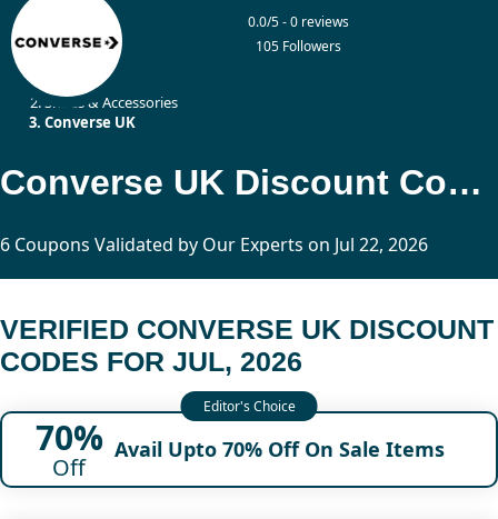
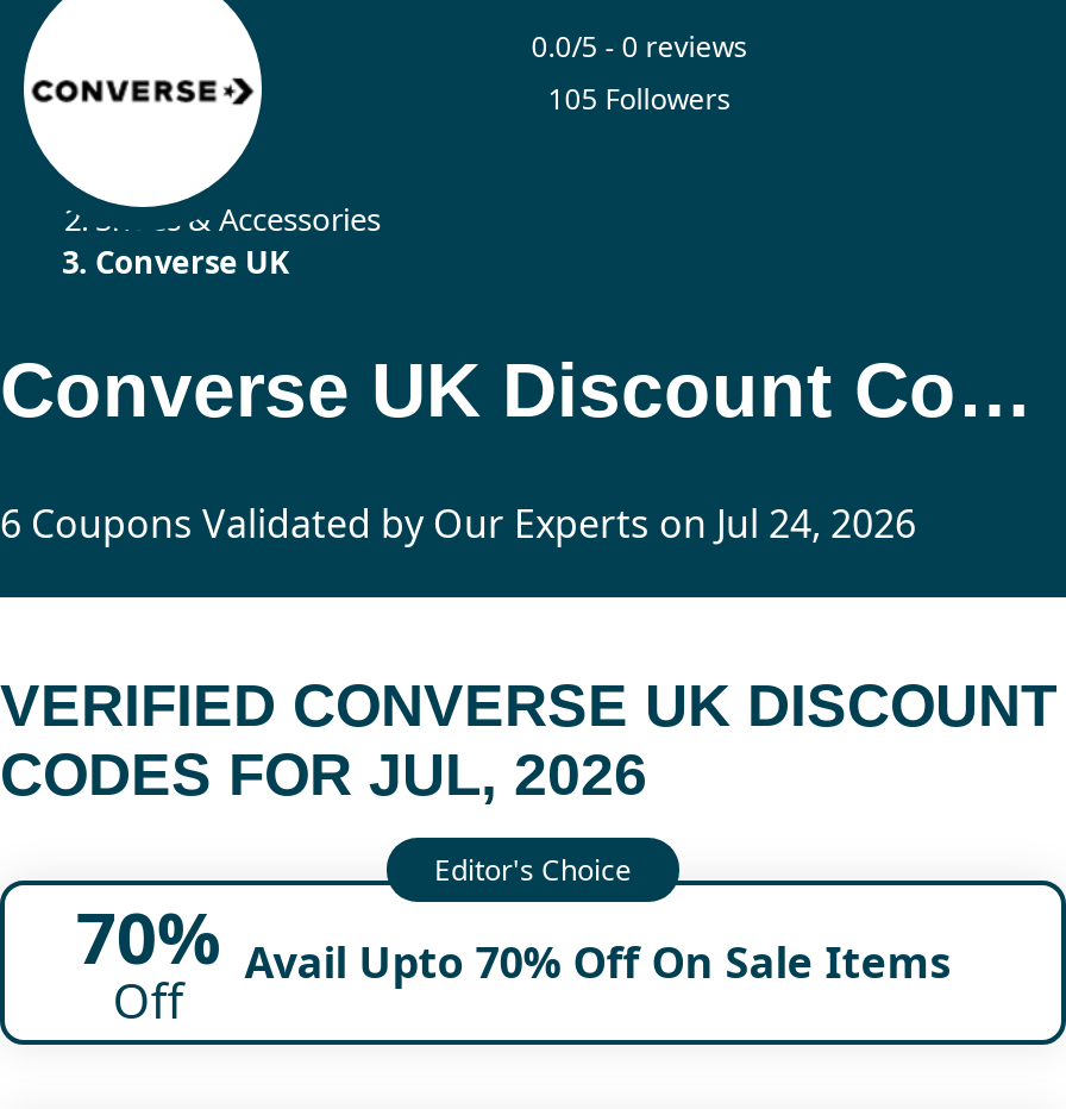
[0,232,428,257] 6 Coupons Validated by Our Experts on Jul 22, 2026 -> [0,498,916,550] 6 Coupons Validated by Our Experts on Jul 24, 2026

